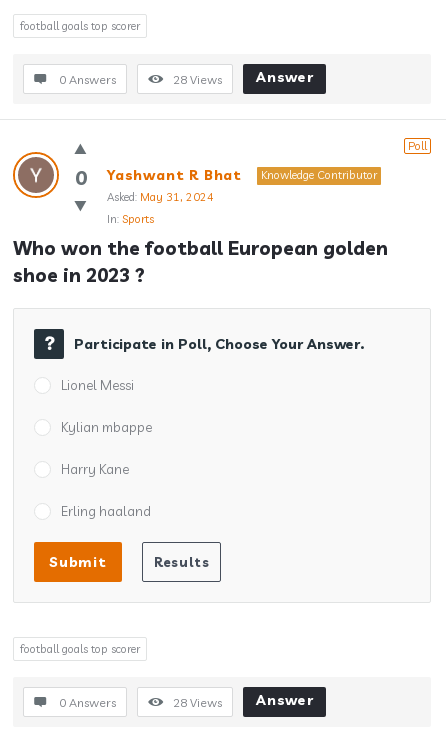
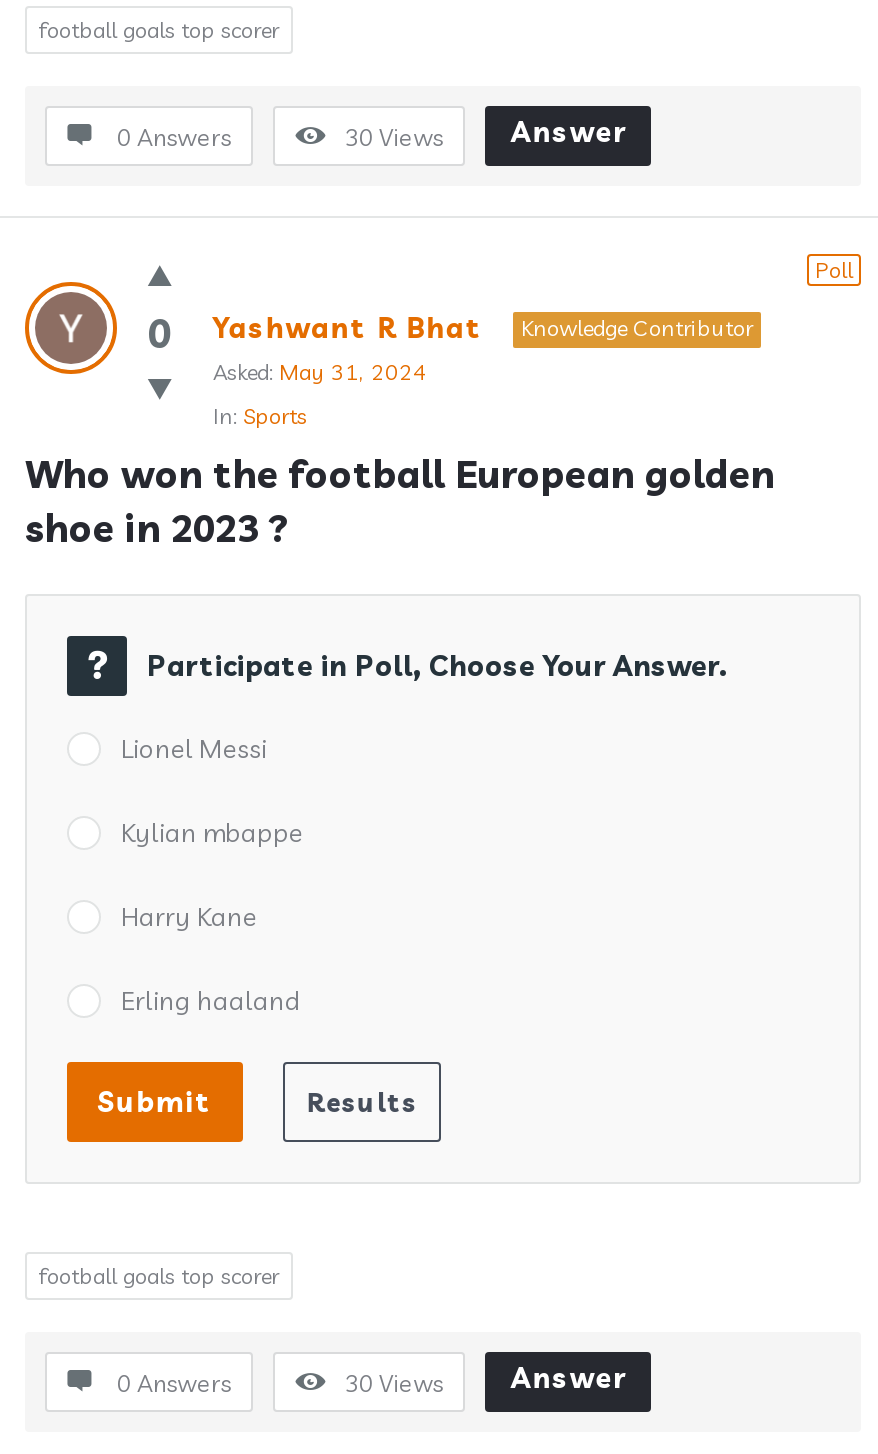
[173,72,222,87] 28 Views -> [345,122,443,152] 30 Views
[173,695,222,710] 28 Views -> [345,1368,443,1398] 30 Views

